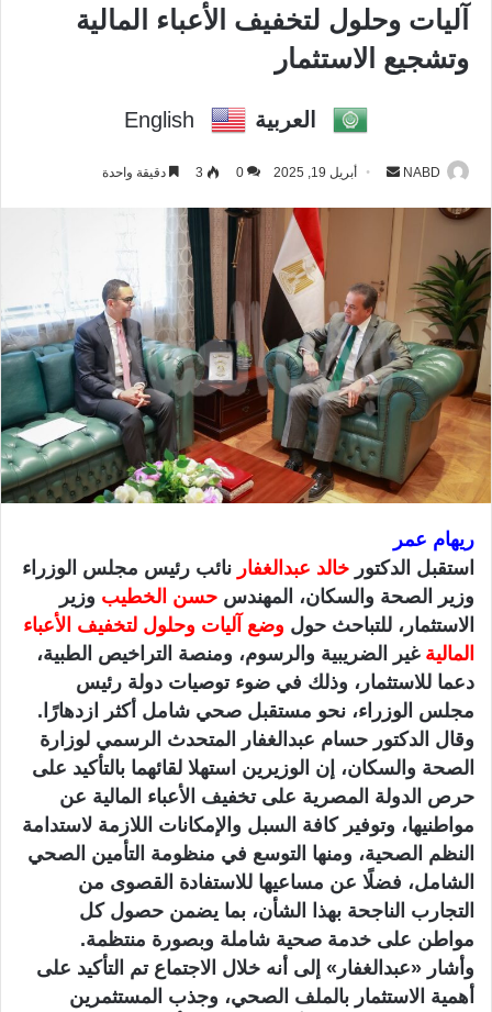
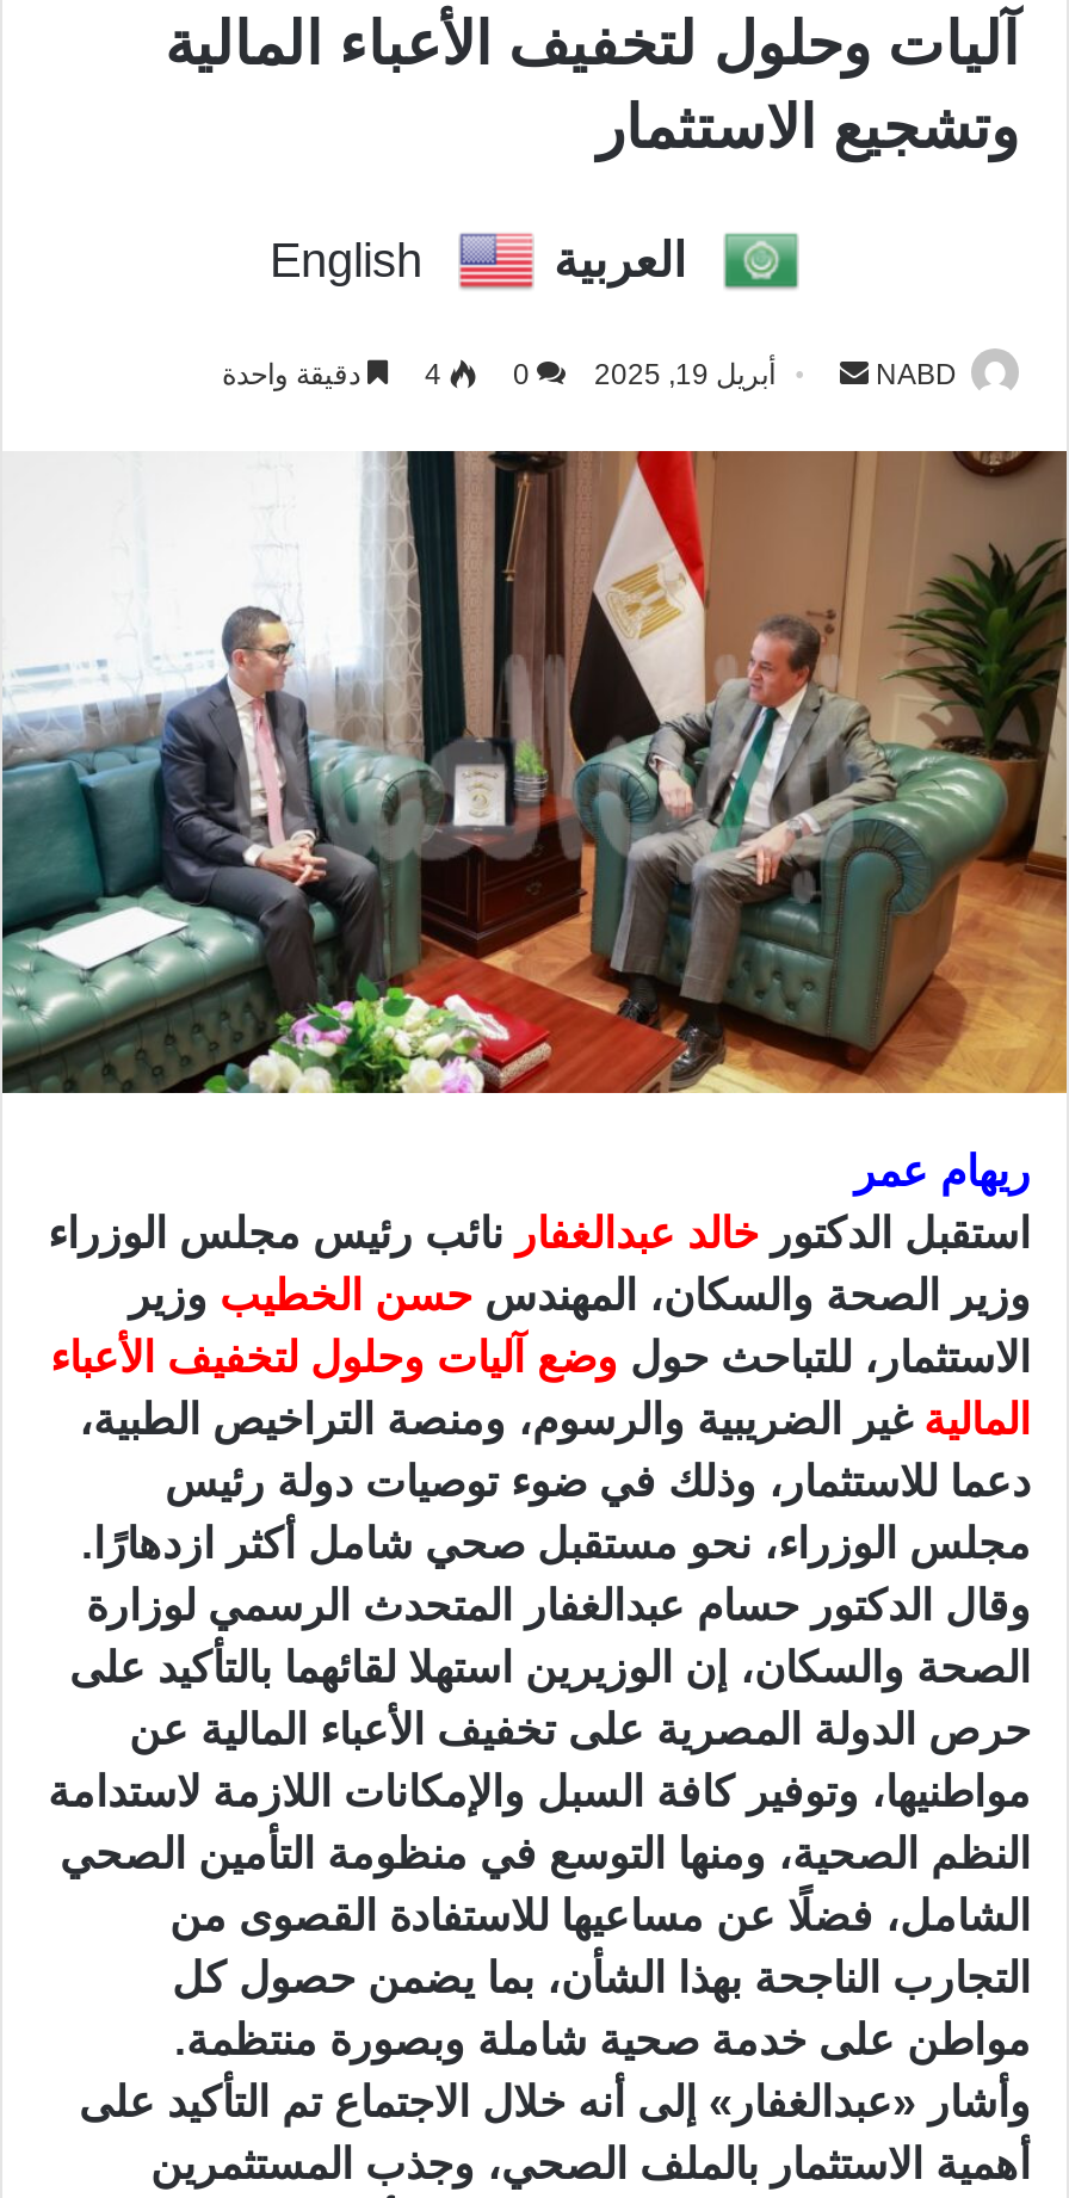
[102,165,203,180] 3 دقيقة واحدة -> [222,358,441,392] 4 دقيقة واحدة

